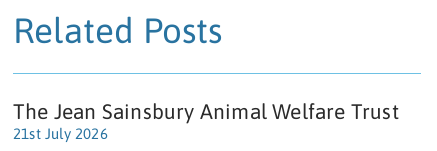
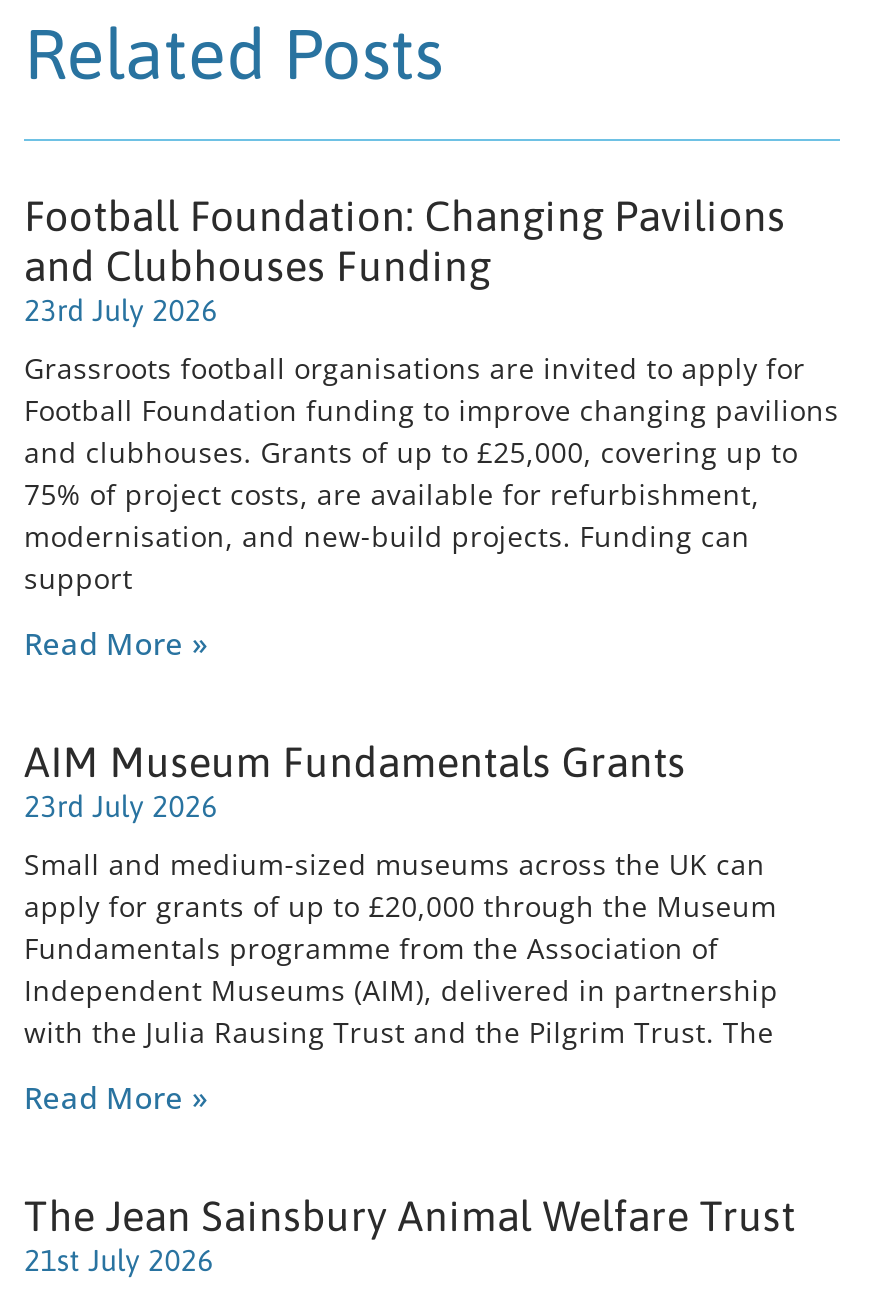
none -> [24,190,839,1116] Football Foundation: Changing Pavilions | and Clubhouses Funding | 23rd July 2026 | Grassroots football organisations are invited to apply for | Football Foundation funding to improve changing pavilions | and clubhouses. Grants of up to £25,000, covering up to | 75% of project costs, are available for refurbishment, | modernisation, and new-build projects. Funding can | support | Read More » | AIM Museum Fundamentals Grants | 23rd July 2026 | Small and medium-sized museums across the UK can | apply for grants of up to £20,000 through the Museum | Fundamentals programme from the Association of | Independent Museums (AIM), delivered in partnership | with the Julia Rausing Trust and the Pilgrim Trust. The | Read More »

